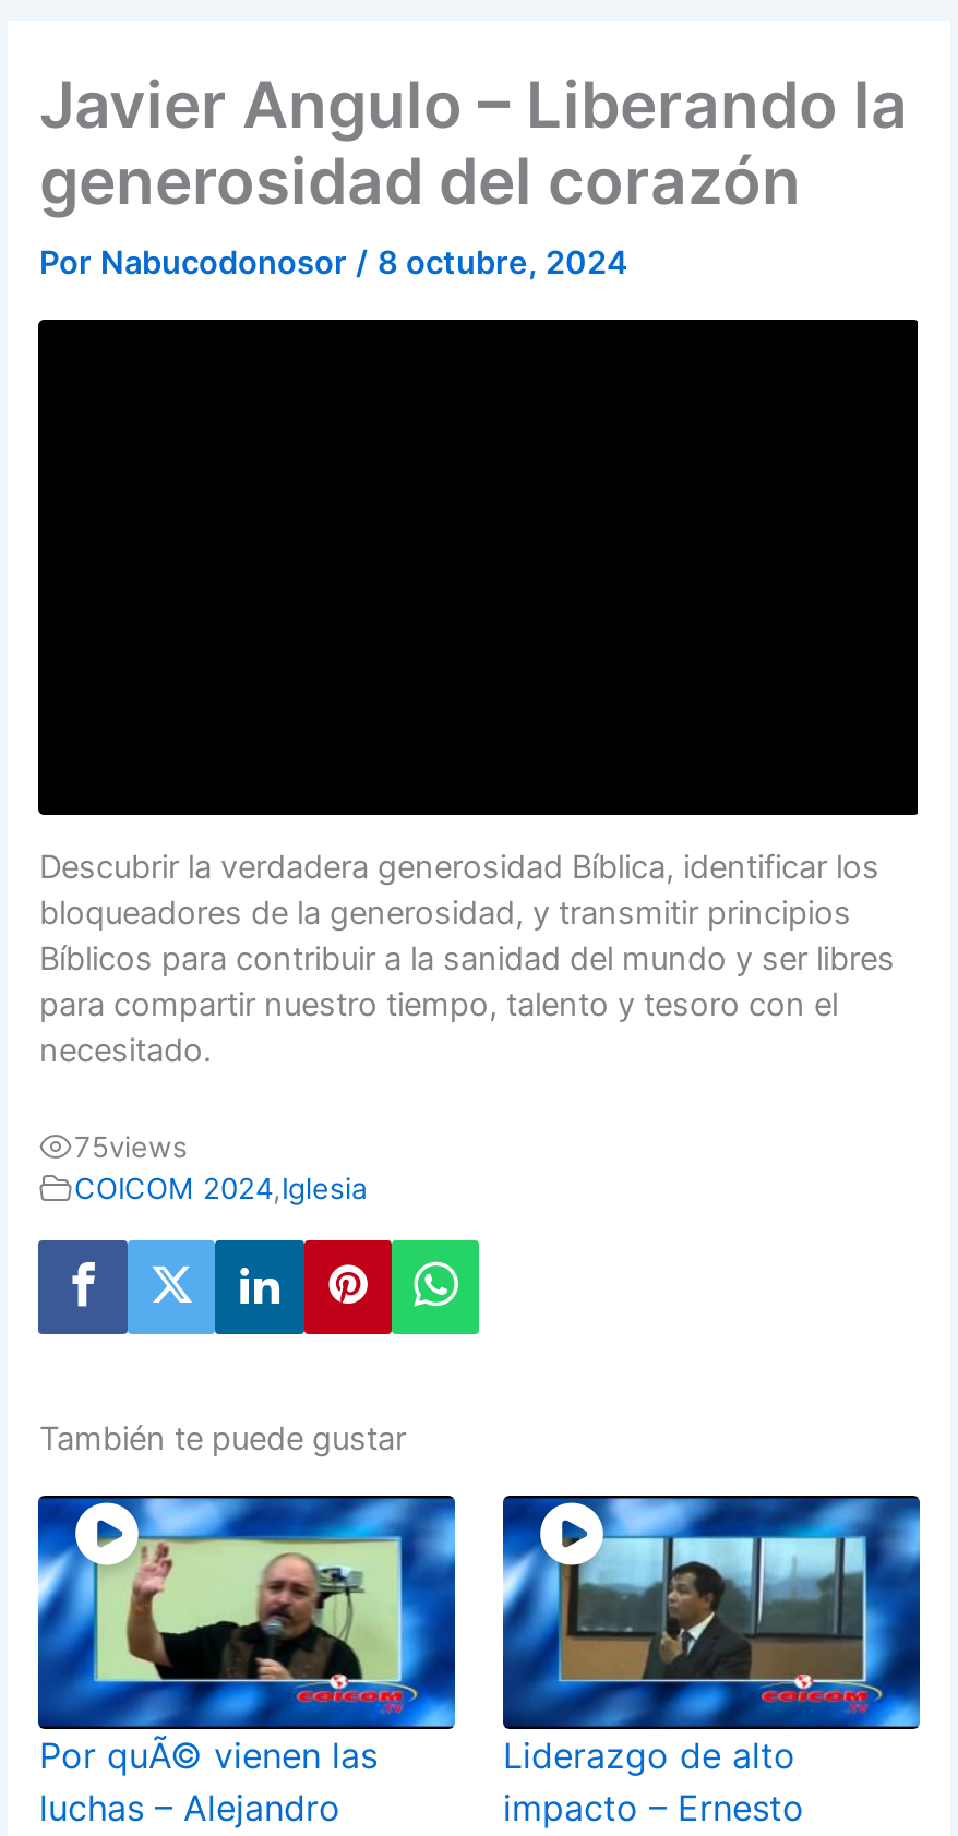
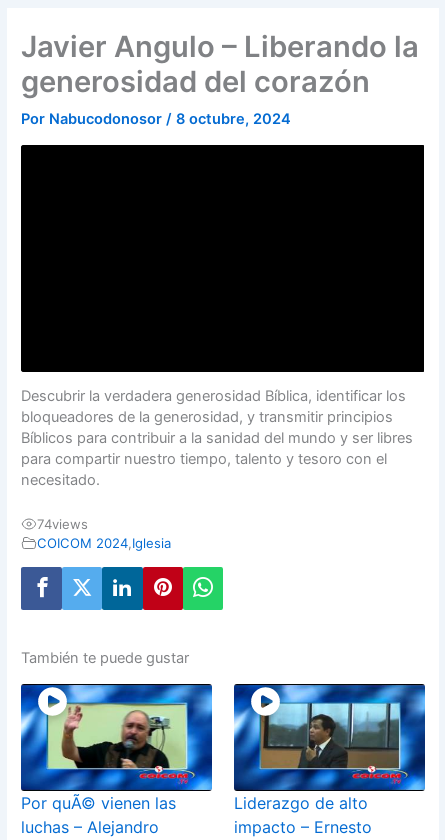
[74,1128,188,1163] 75views -> [37,516,88,532] 74views

